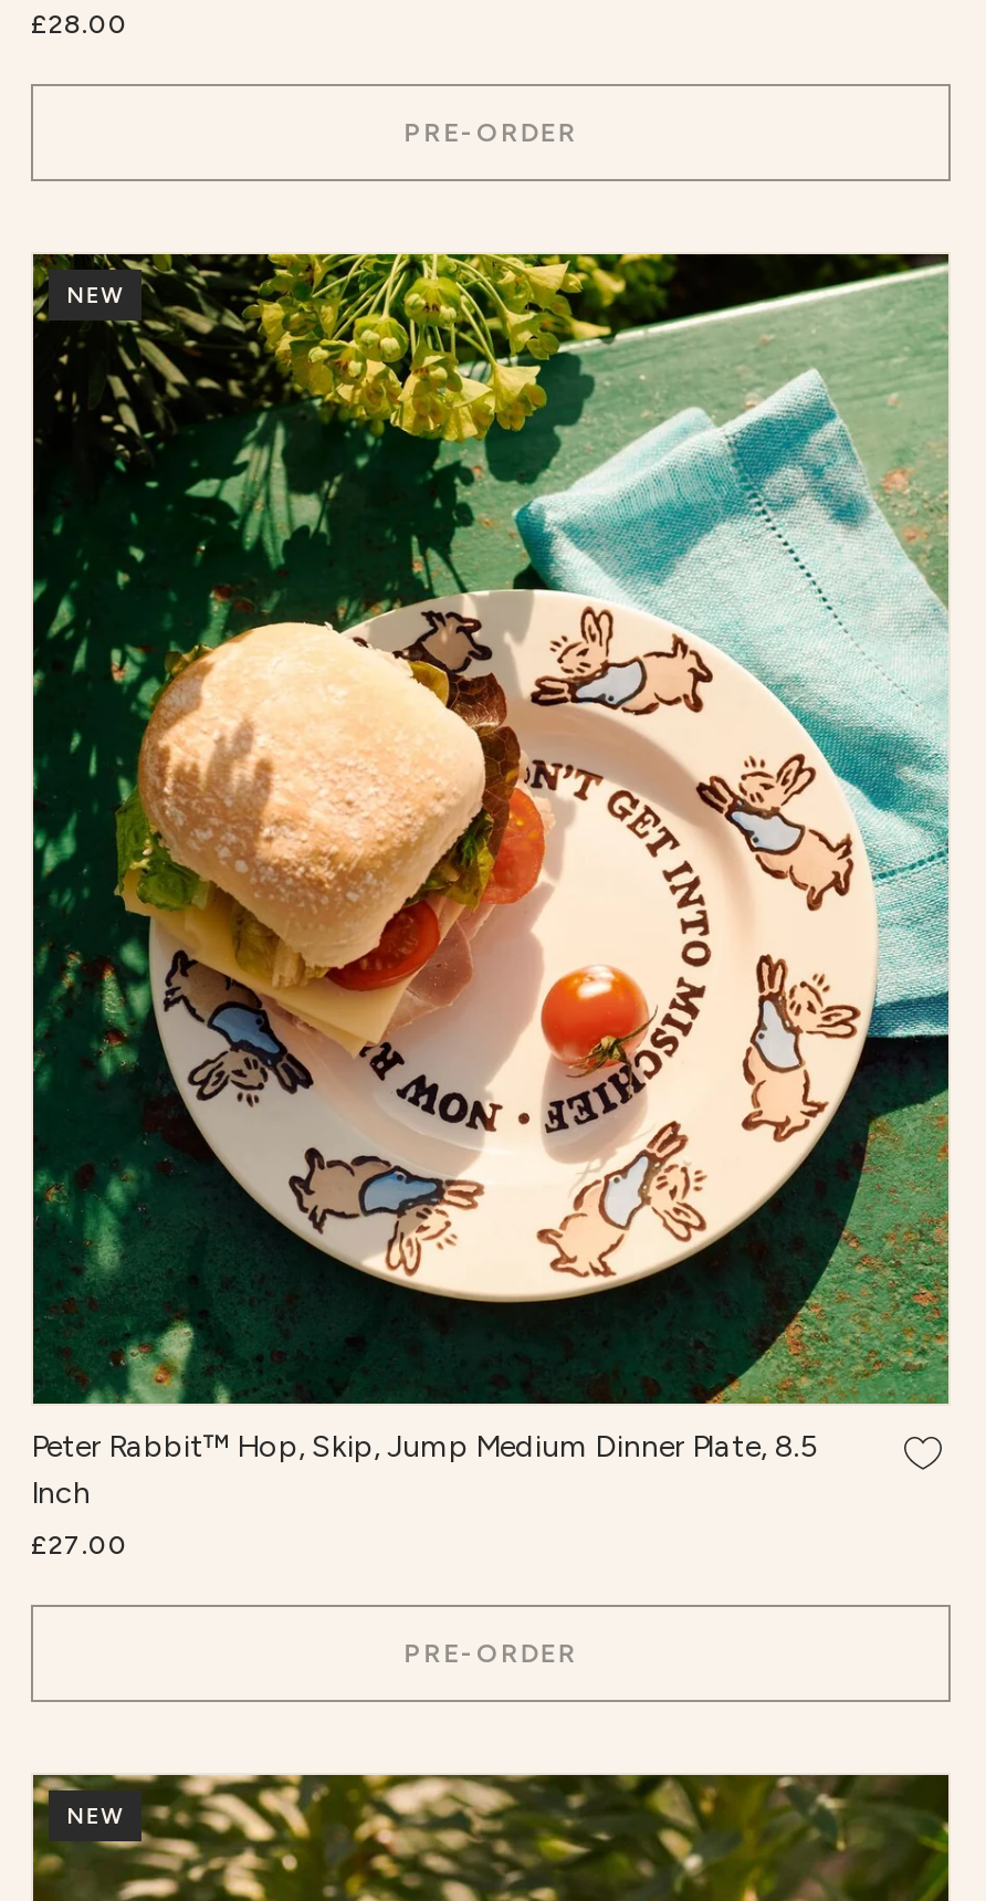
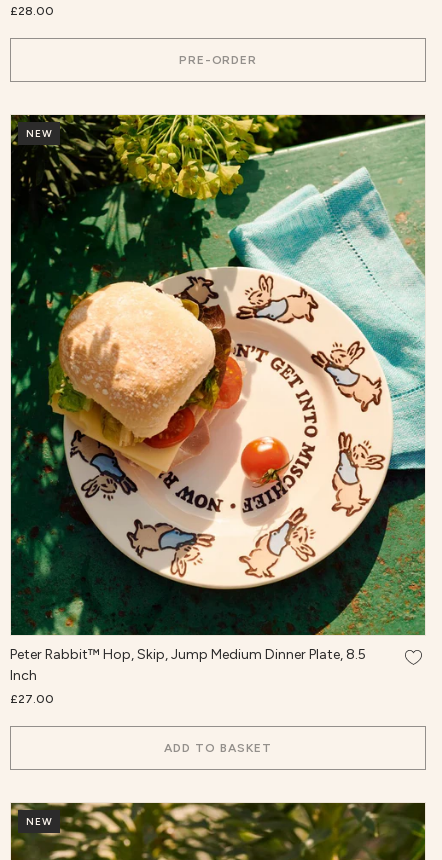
[404,1637,578,1668] PRE-ORDER -> [164,741,272,755] ADD TO BASKET

